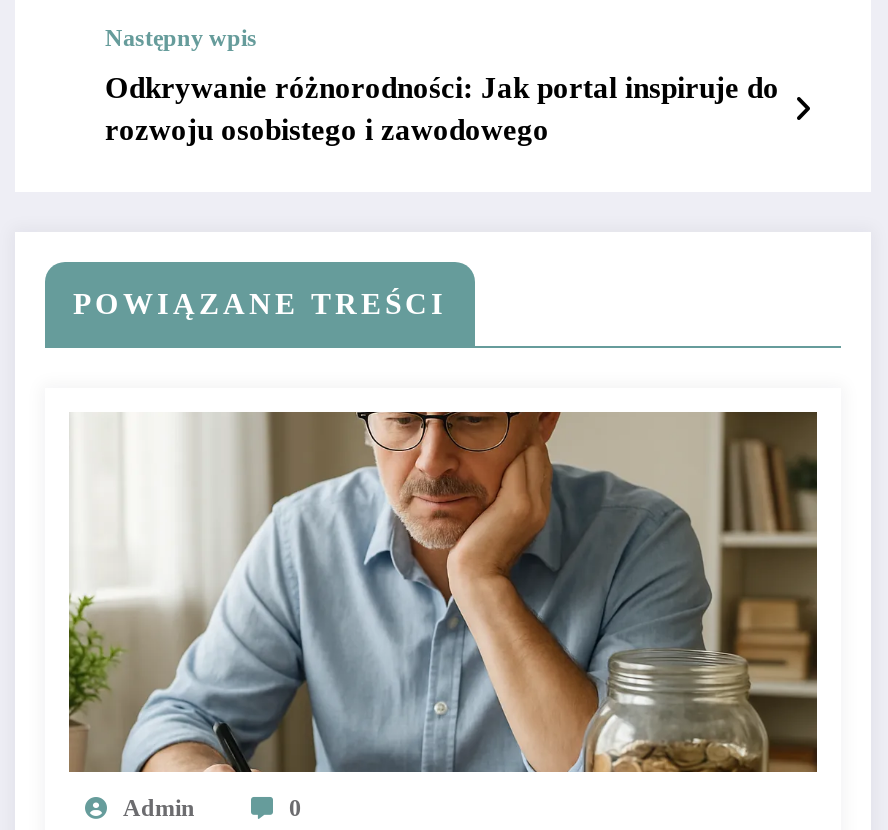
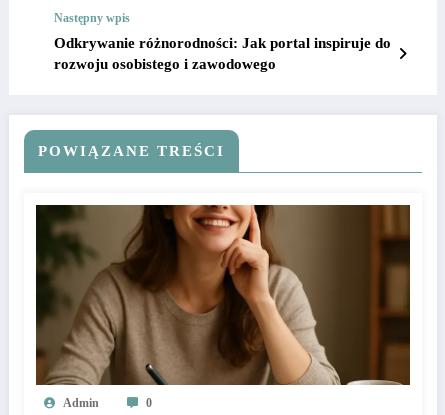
[67,410,819,774] [image] -> [35,204,410,386] [image]

